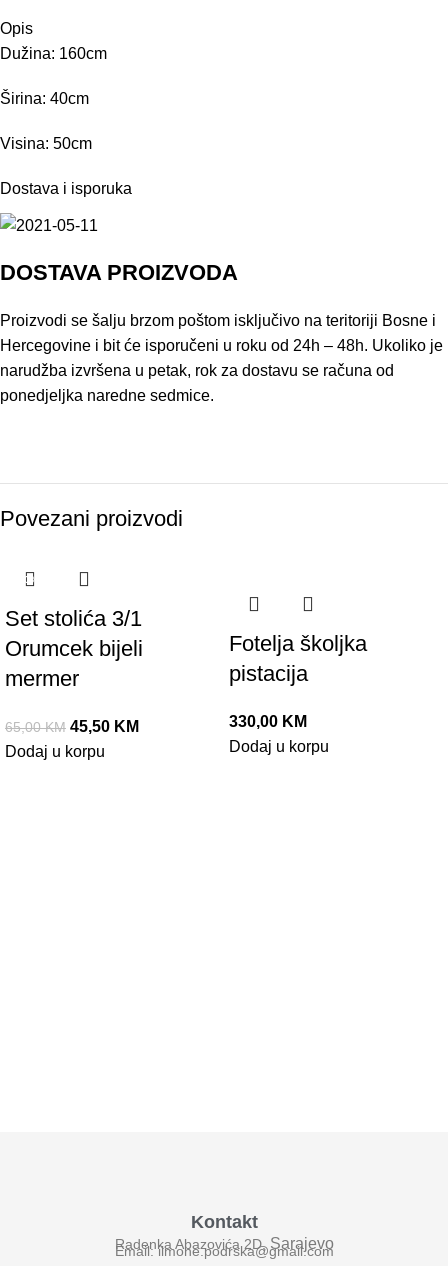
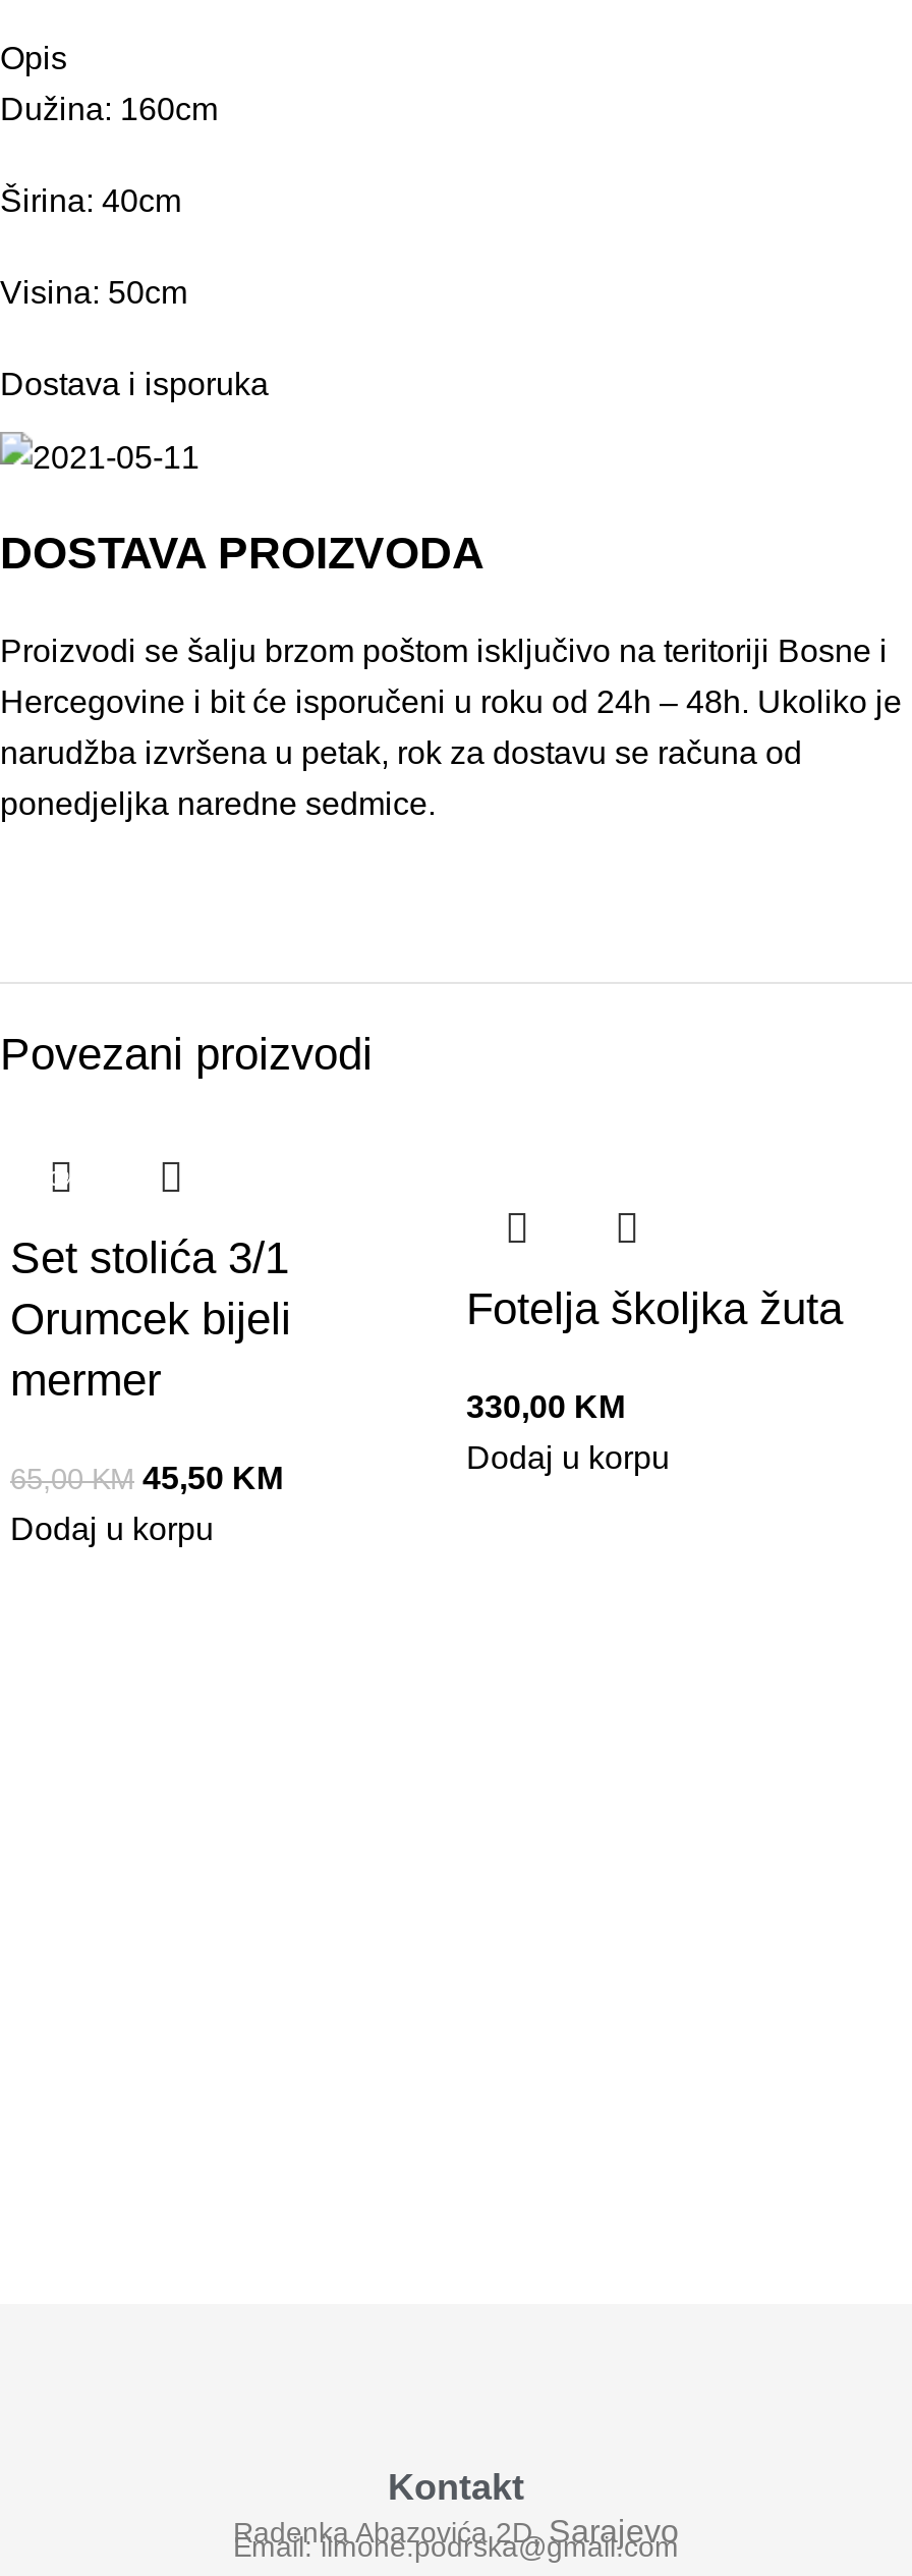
[229,630,367,685] Fotelja školjka | pistacija -> [466,1283,843,1334] Fotelja školjka žuta
moved [229,712,329,754] -> [466,1389,670,1475]: 330,00 KM | Dodaj u korpu

